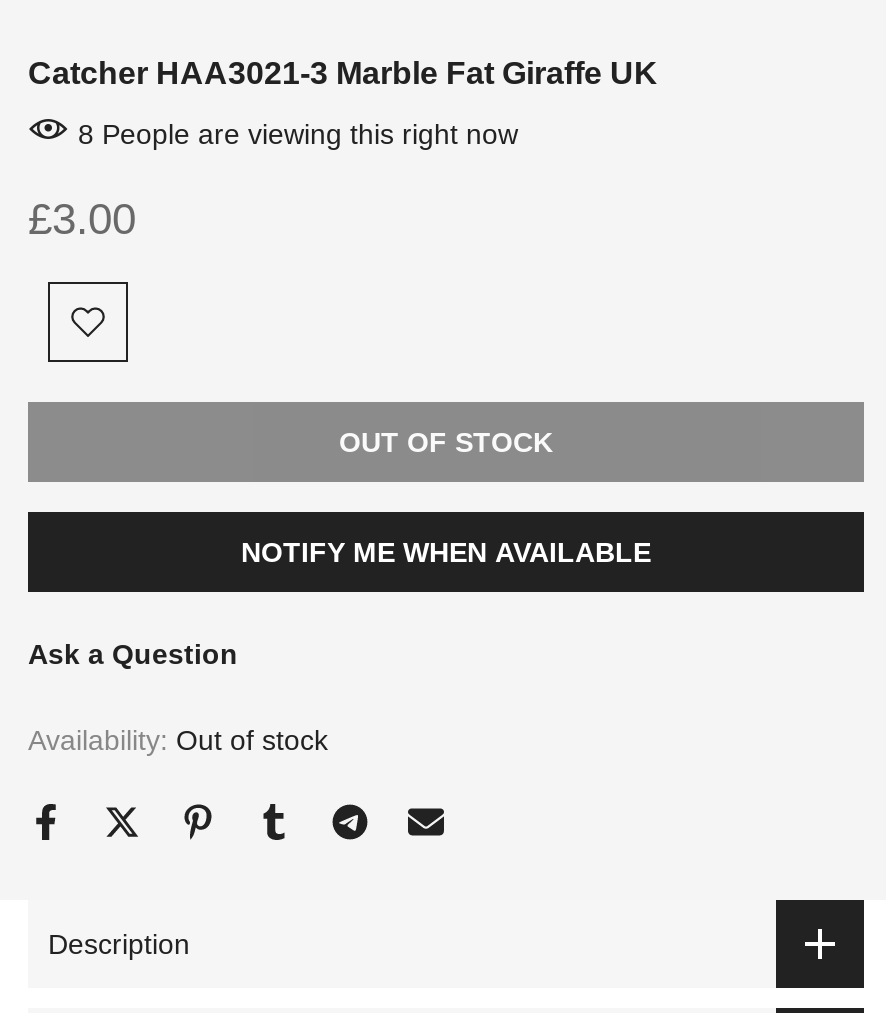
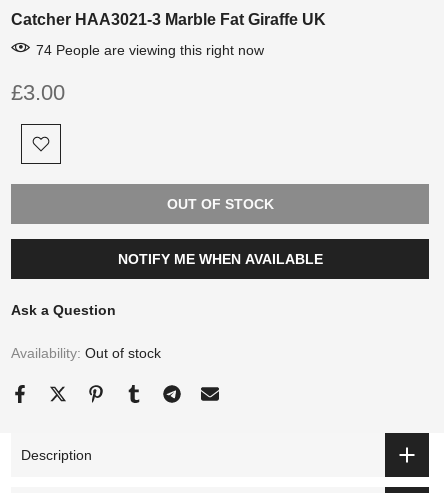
[78,118,518,150] 8 People are viewing this right now -> [36,42,264,58] 74 People are viewing this right now

